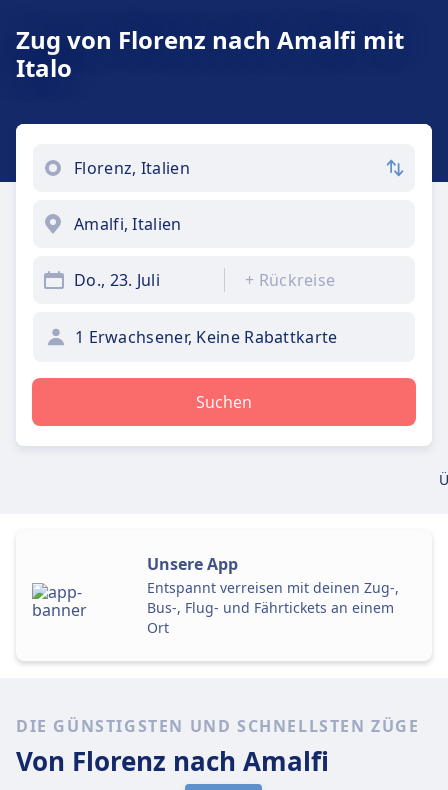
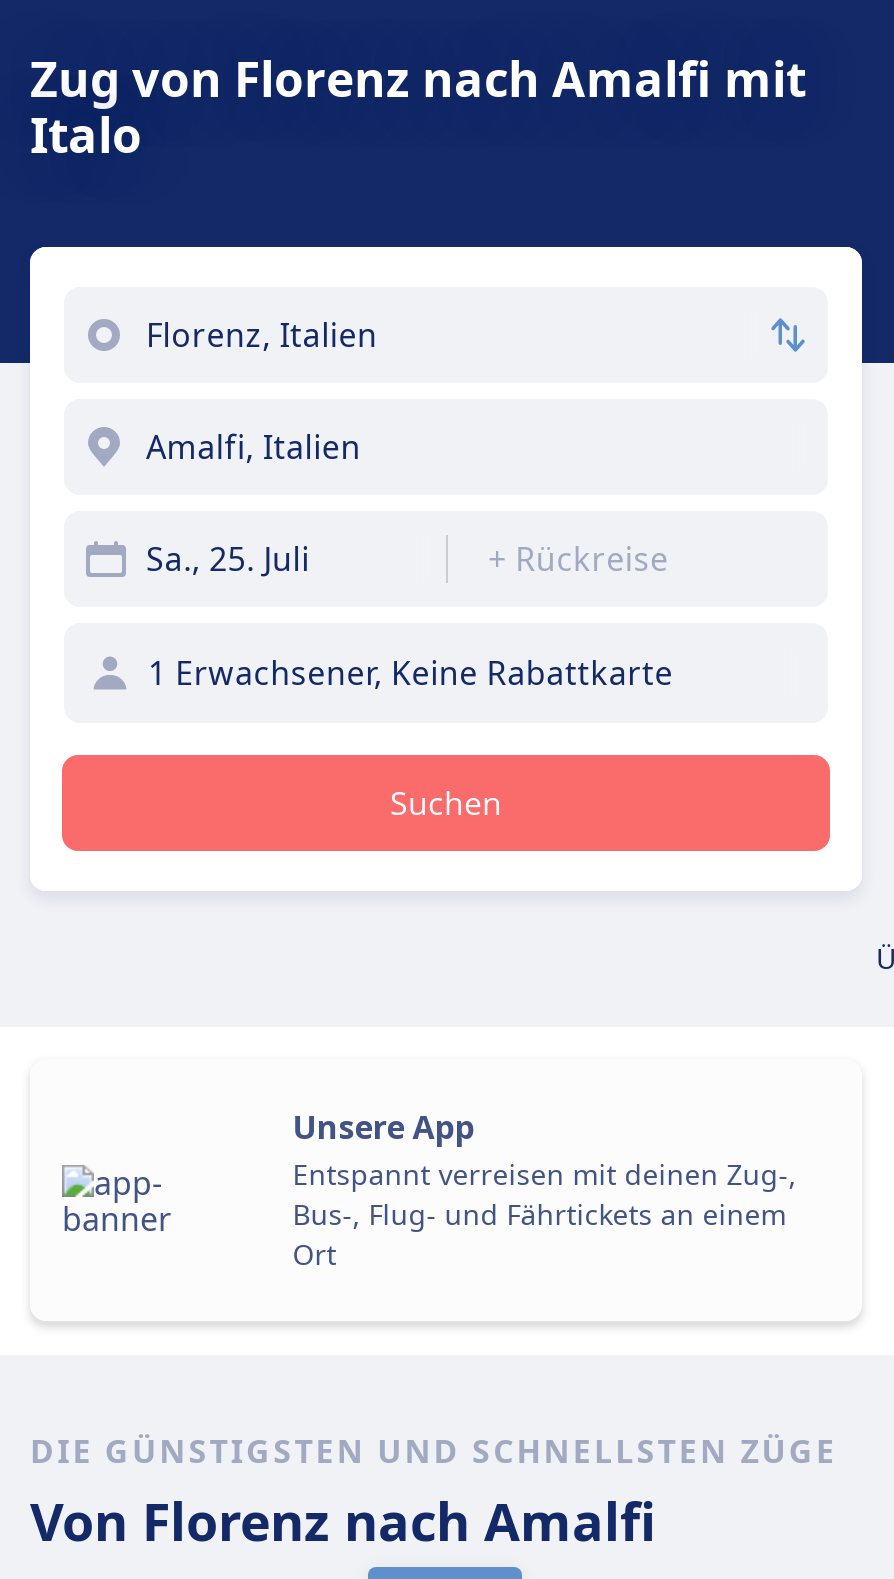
[74,269,160,291] Do., 23. Juli -> [146,537,310,581] Sa., 25. Juli

